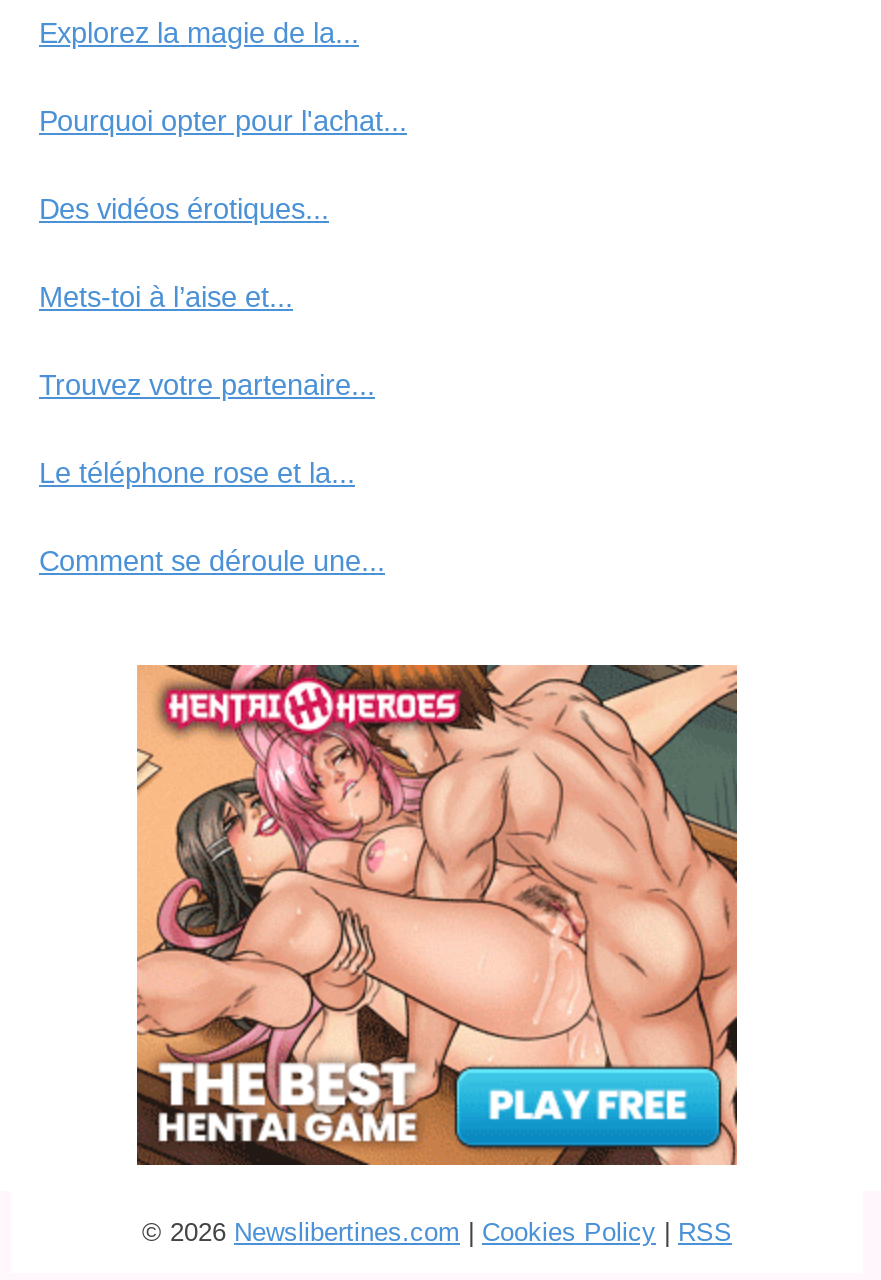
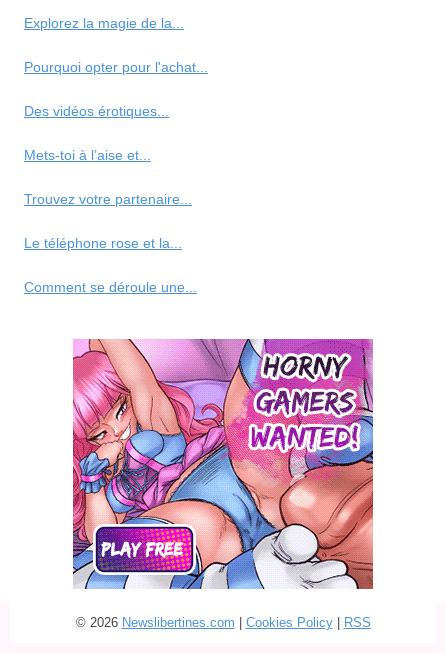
[135,663,739,1167] [image] -> [72,338,374,590] [image]

